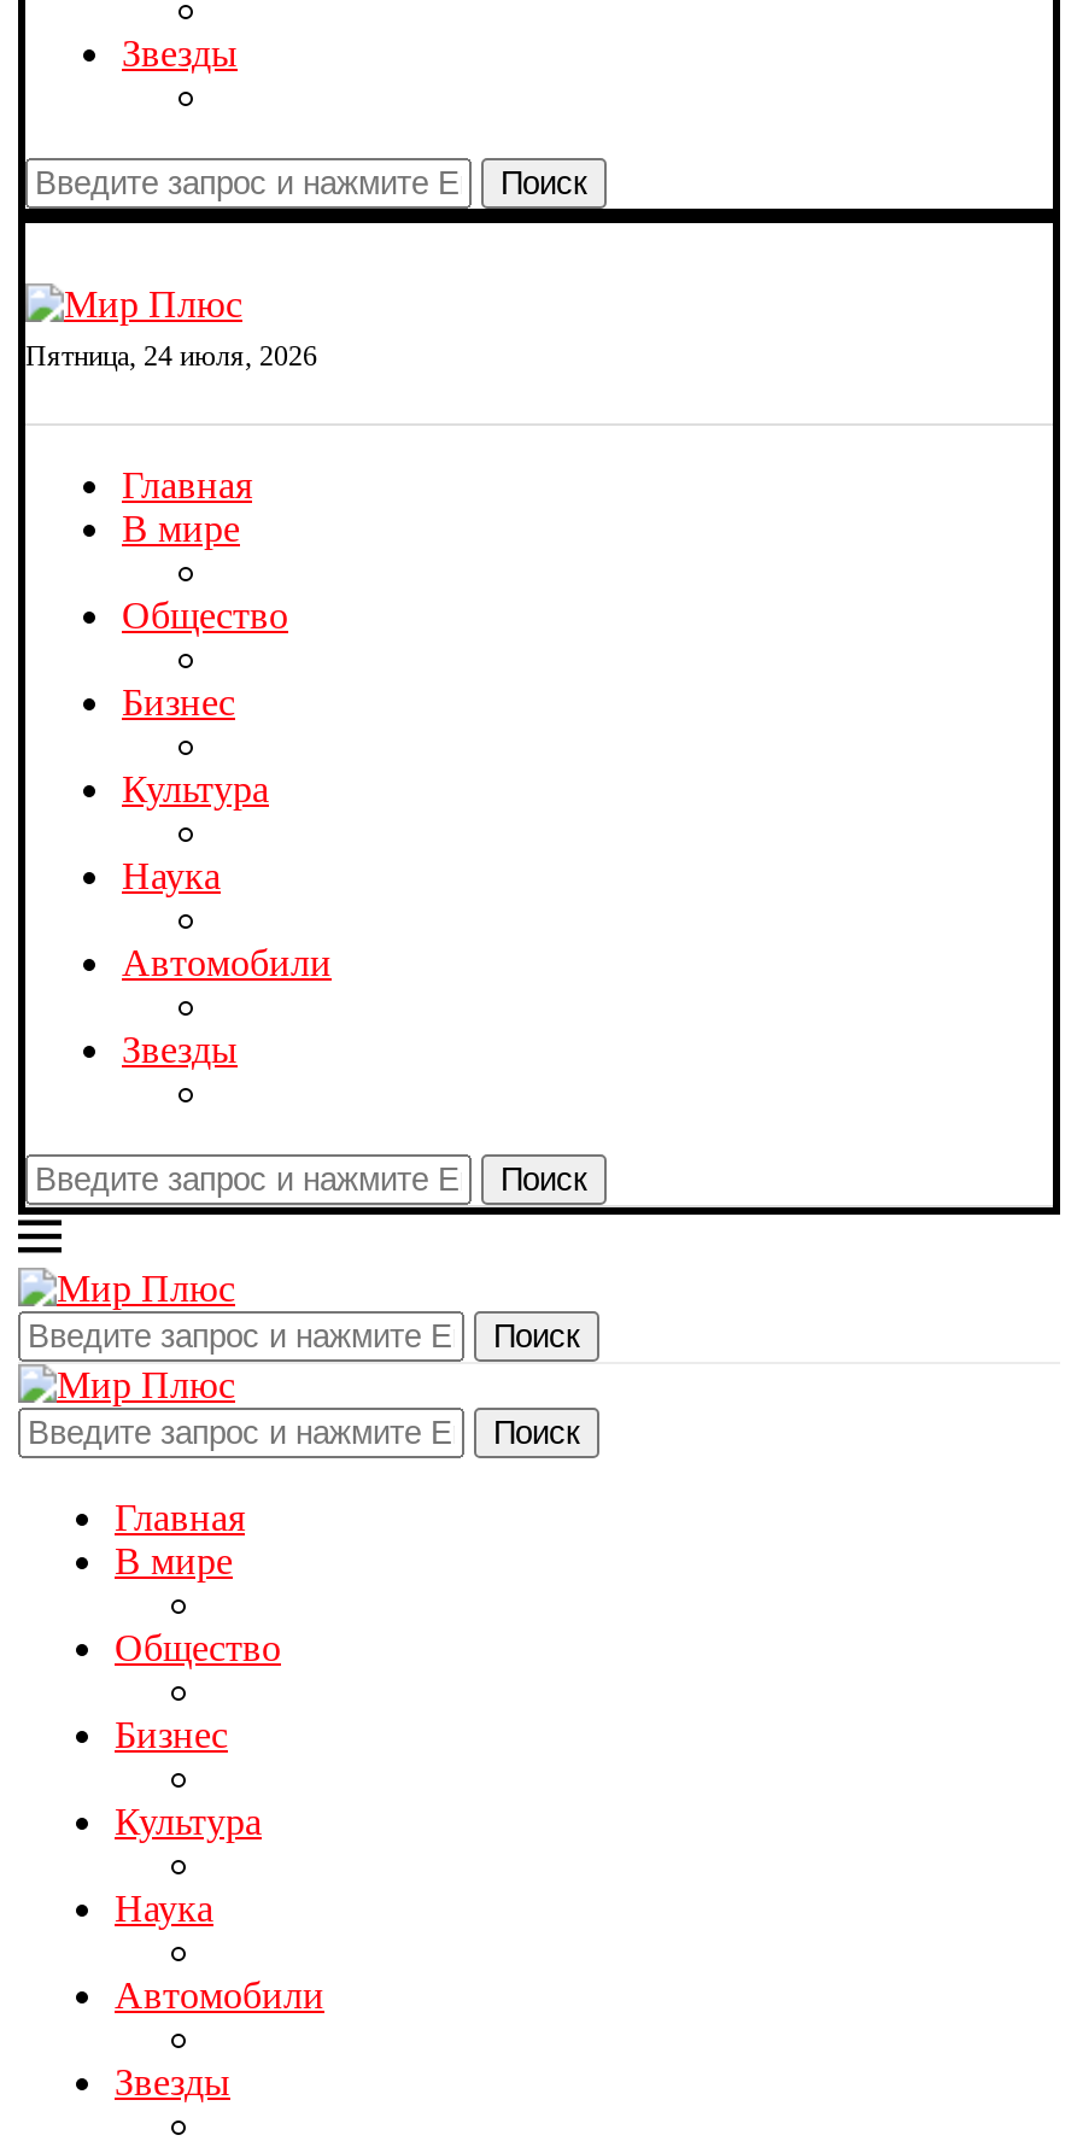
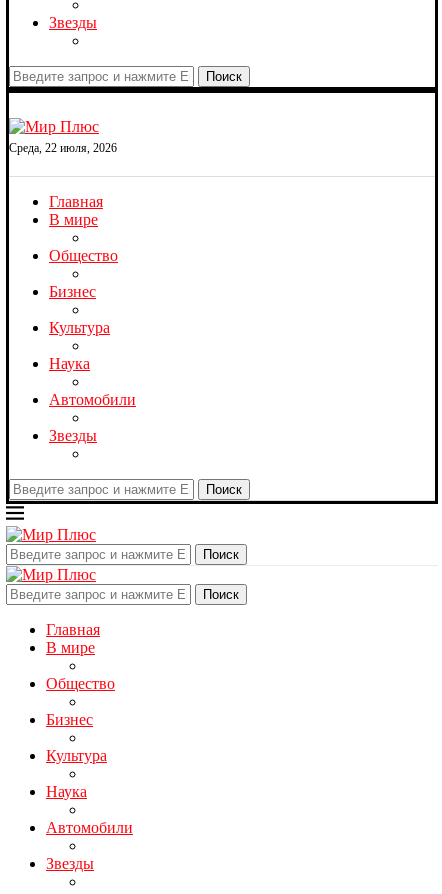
[25,339,317,373] Пятница, 24 июля, 2026 -> [9,141,117,155] Среда, 22 июля, 2026

